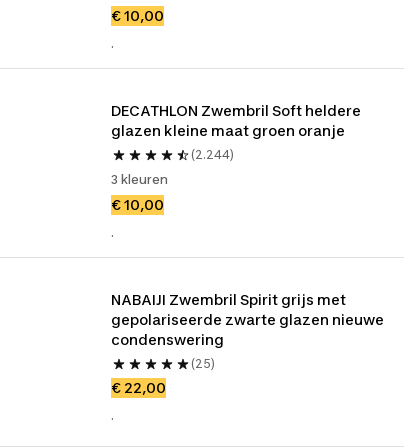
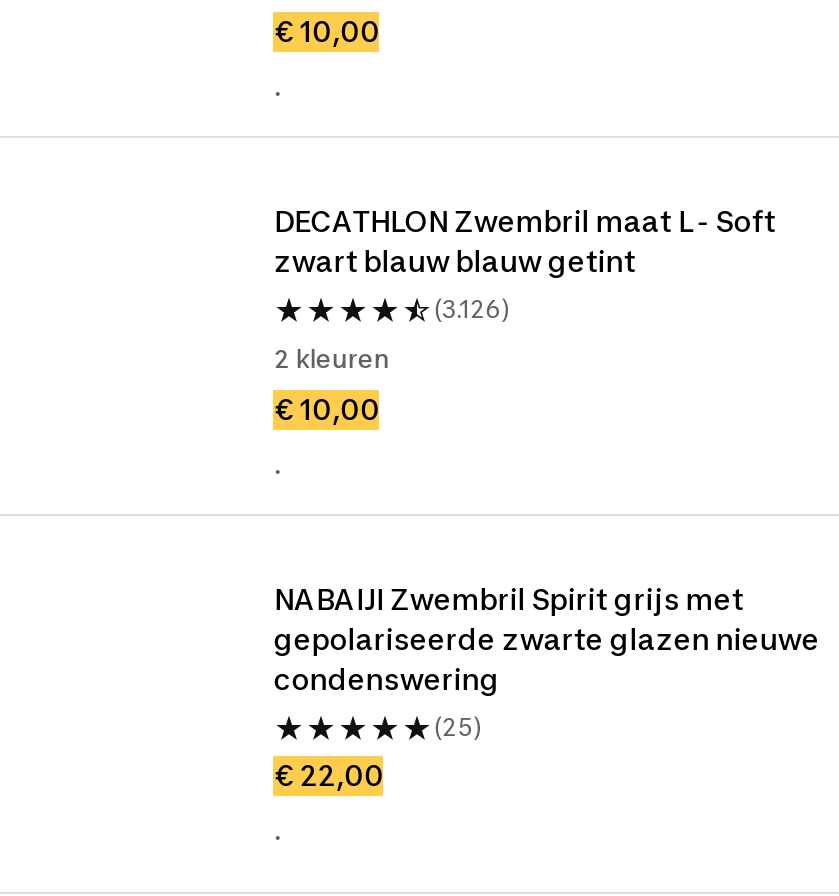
[111,102,361,139] DECATHLON Zwembril Soft heldere | glazen kleine maat groen oranje -> [274,204,776,278] DECATHLON Zwembril maat L - Soft | zwart blauw blauw getint
[191,147,234,162] (2.244) -> [434,294,510,324] (3.126)
[111,172,168,187] 3 kleuren -> [274,344,390,374] 2 kleuren

